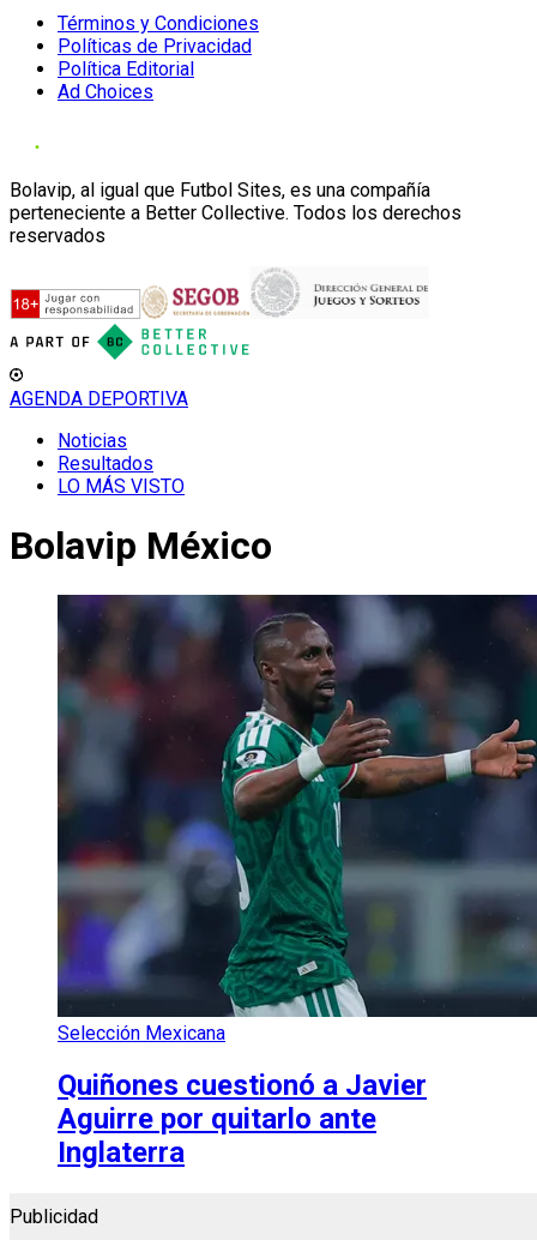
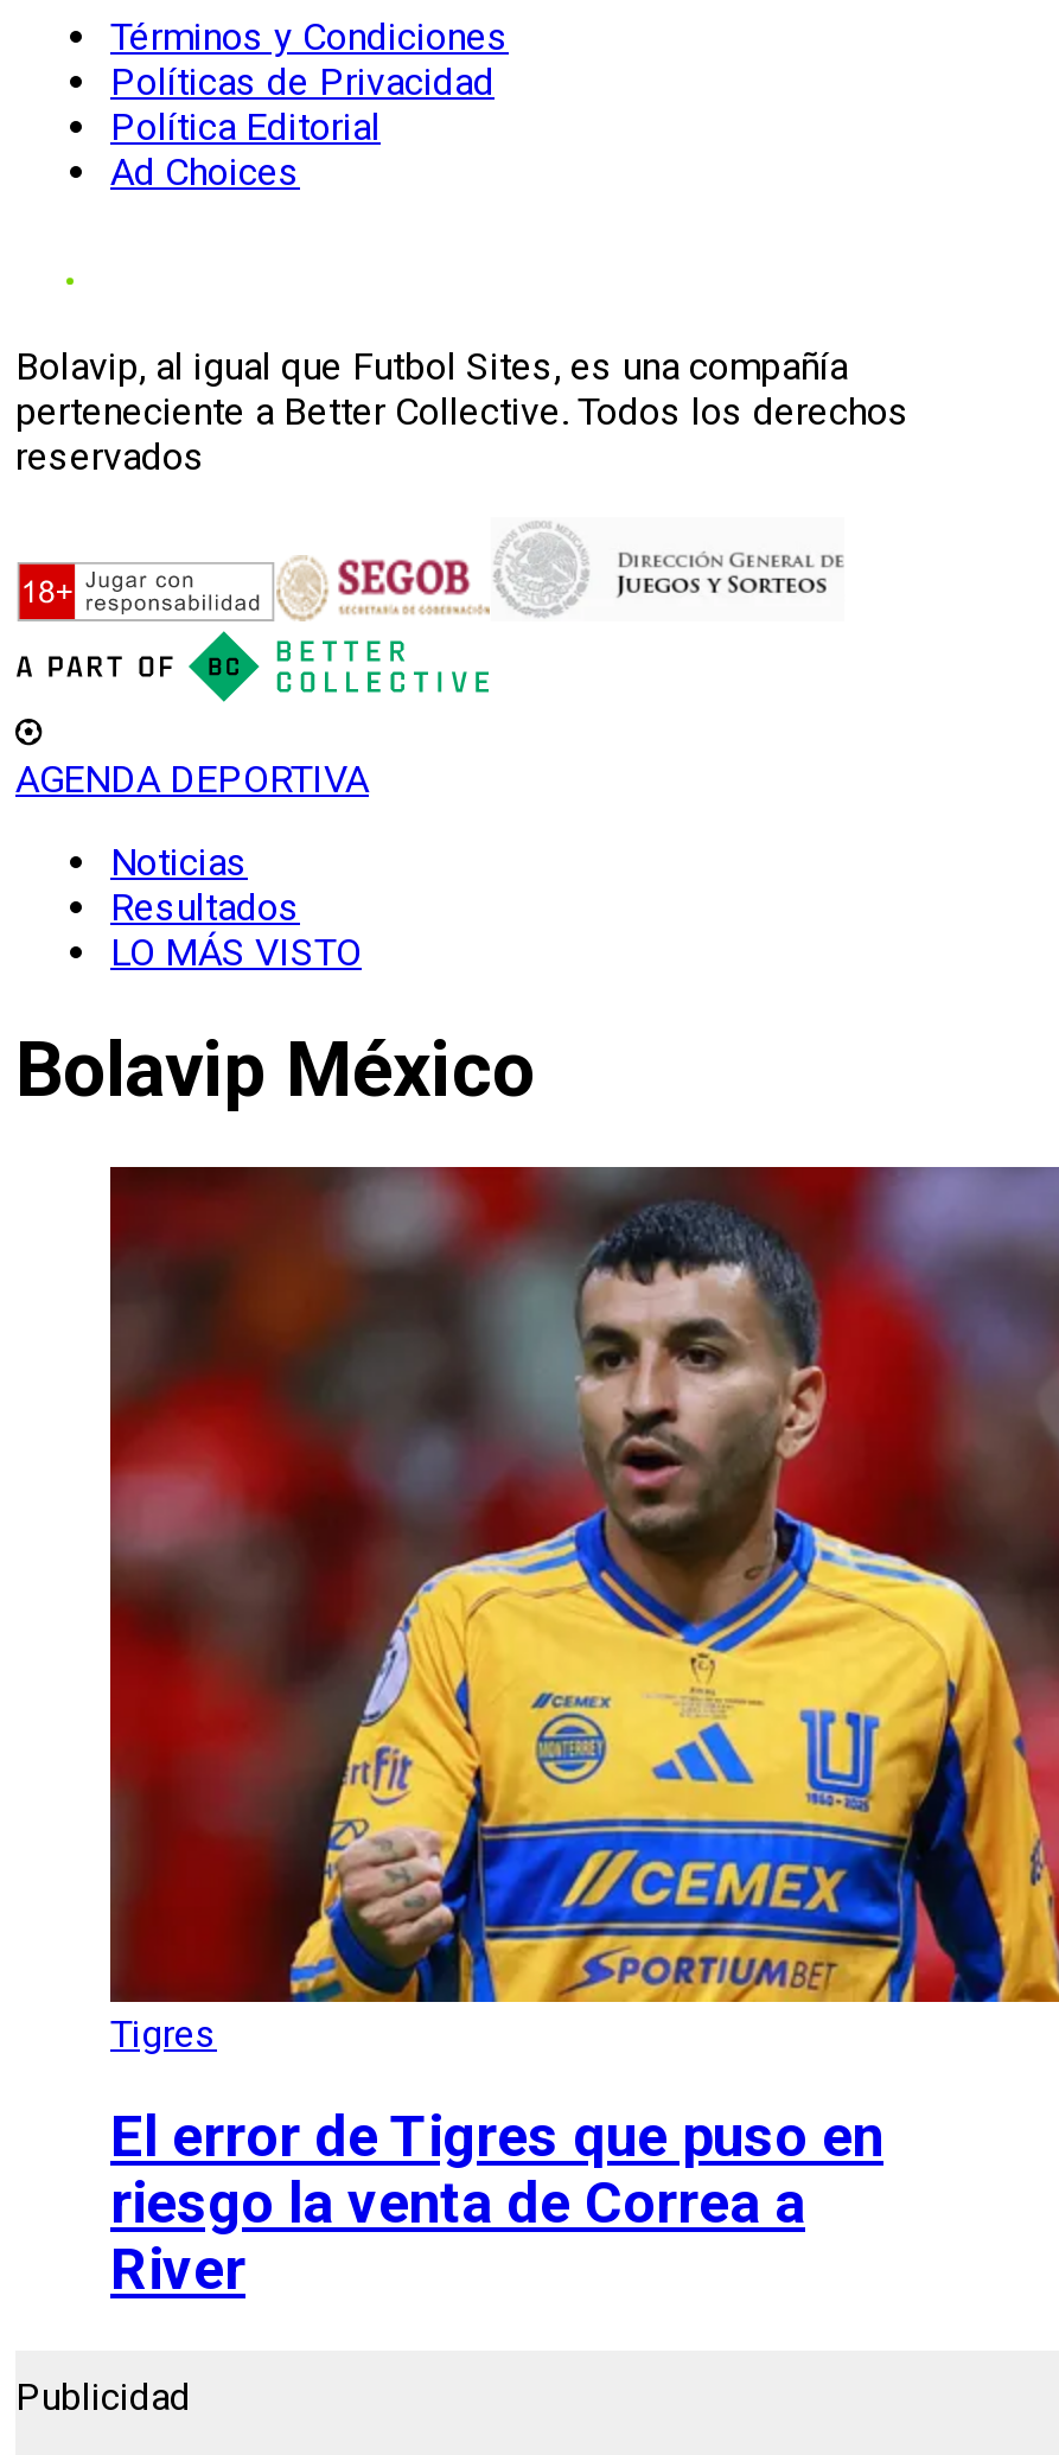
[56,594,533,1044] [image] | Selección Mexicana -> [108,1165,1052,2056] [image] | Tigres
[58,1068,427,1169] Quiñones cuestionó a Javier | Aguirre por quitarlo ante | Inglaterra -> [110,2103,883,2303] El error de Tigres que puso en | riesgo la venta de Correa a | River

